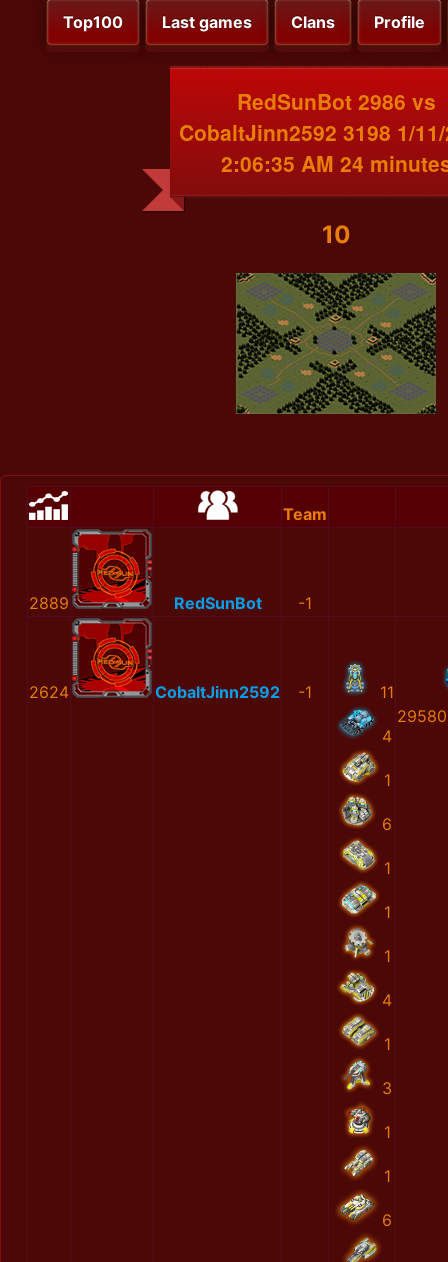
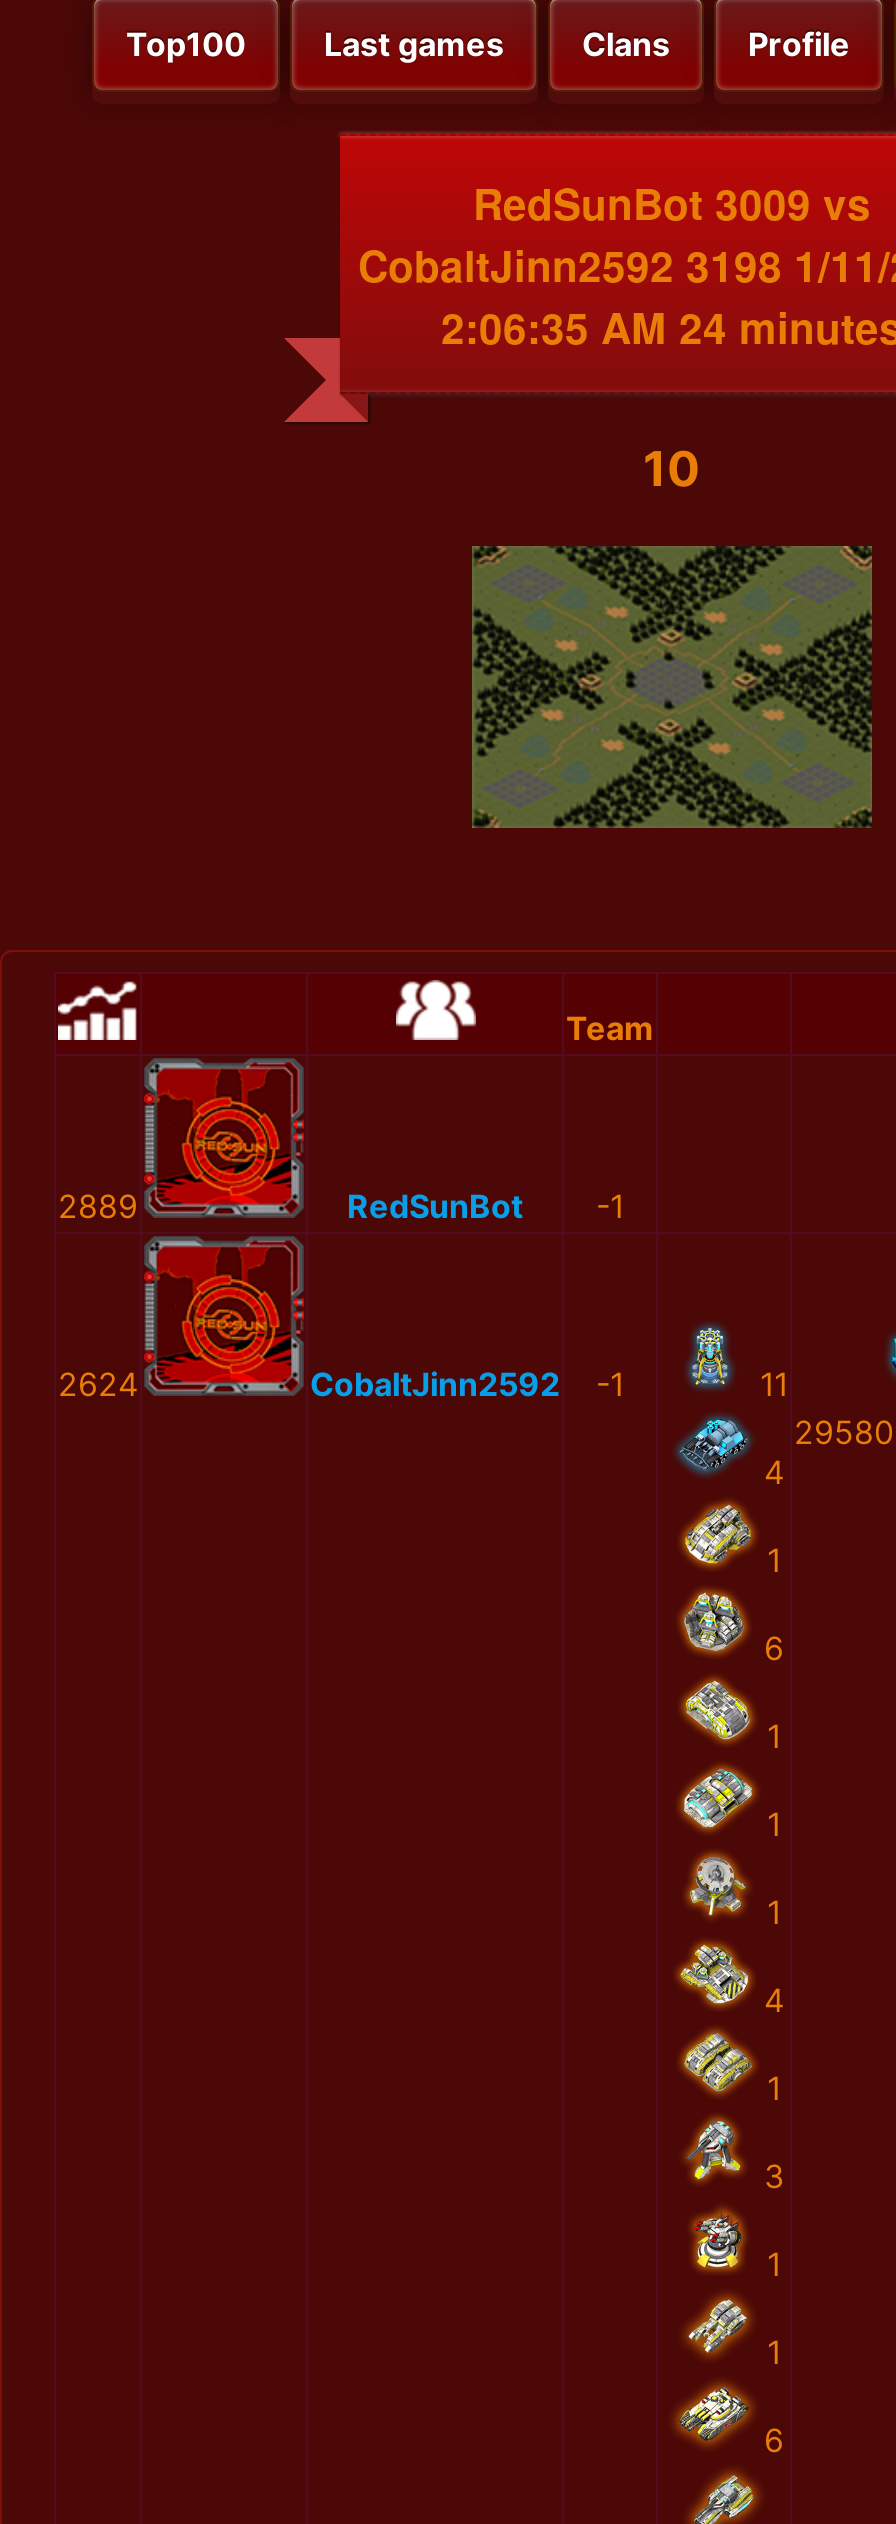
[236,86,435,116] RedSunBot 2986 vs -> [473,172,871,232] RedSunBot 3009 vs

